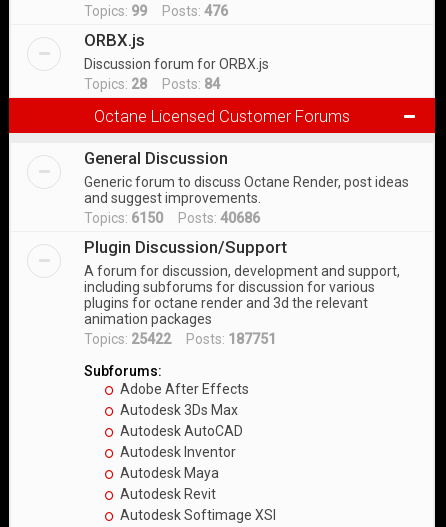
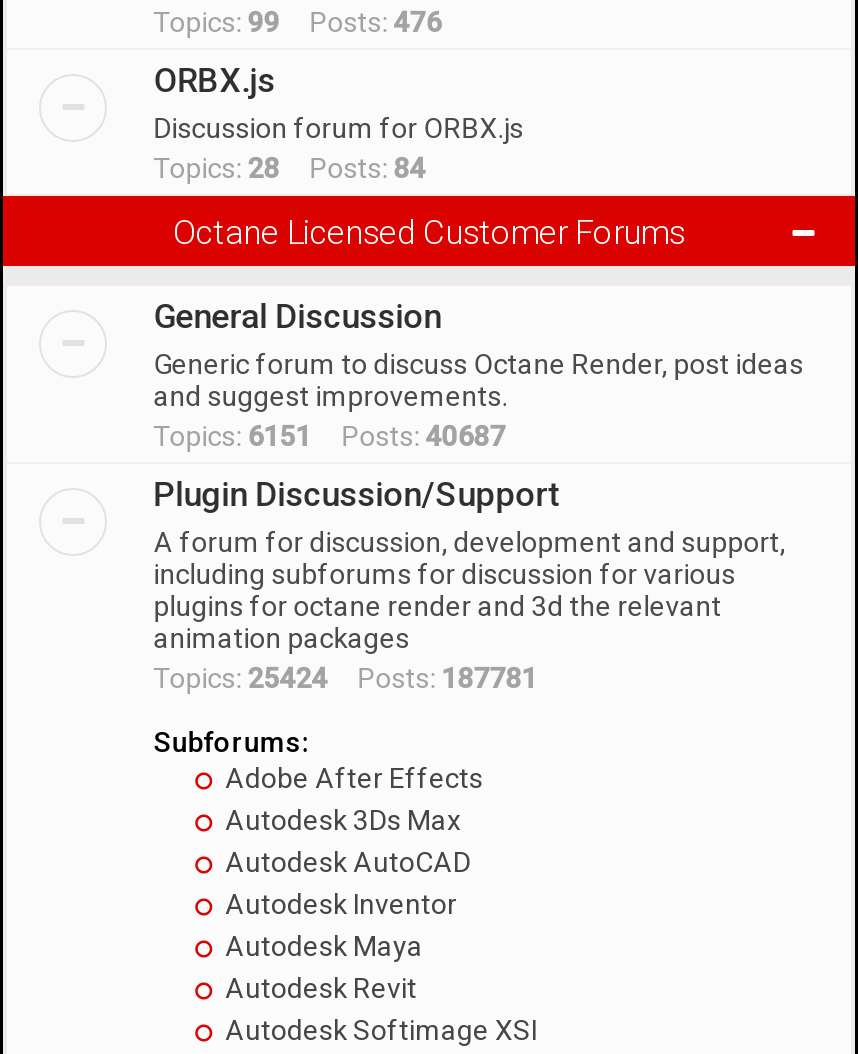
[84,210,260,226] Topics: 6150 Posts: 40686 -> [153,420,505,452] Topics: 6151 Posts: 40687
[84,331,276,347] Topics: 25422 Posts: 187751 -> [153,662,537,694] Topics: 25424 Posts: 187781

